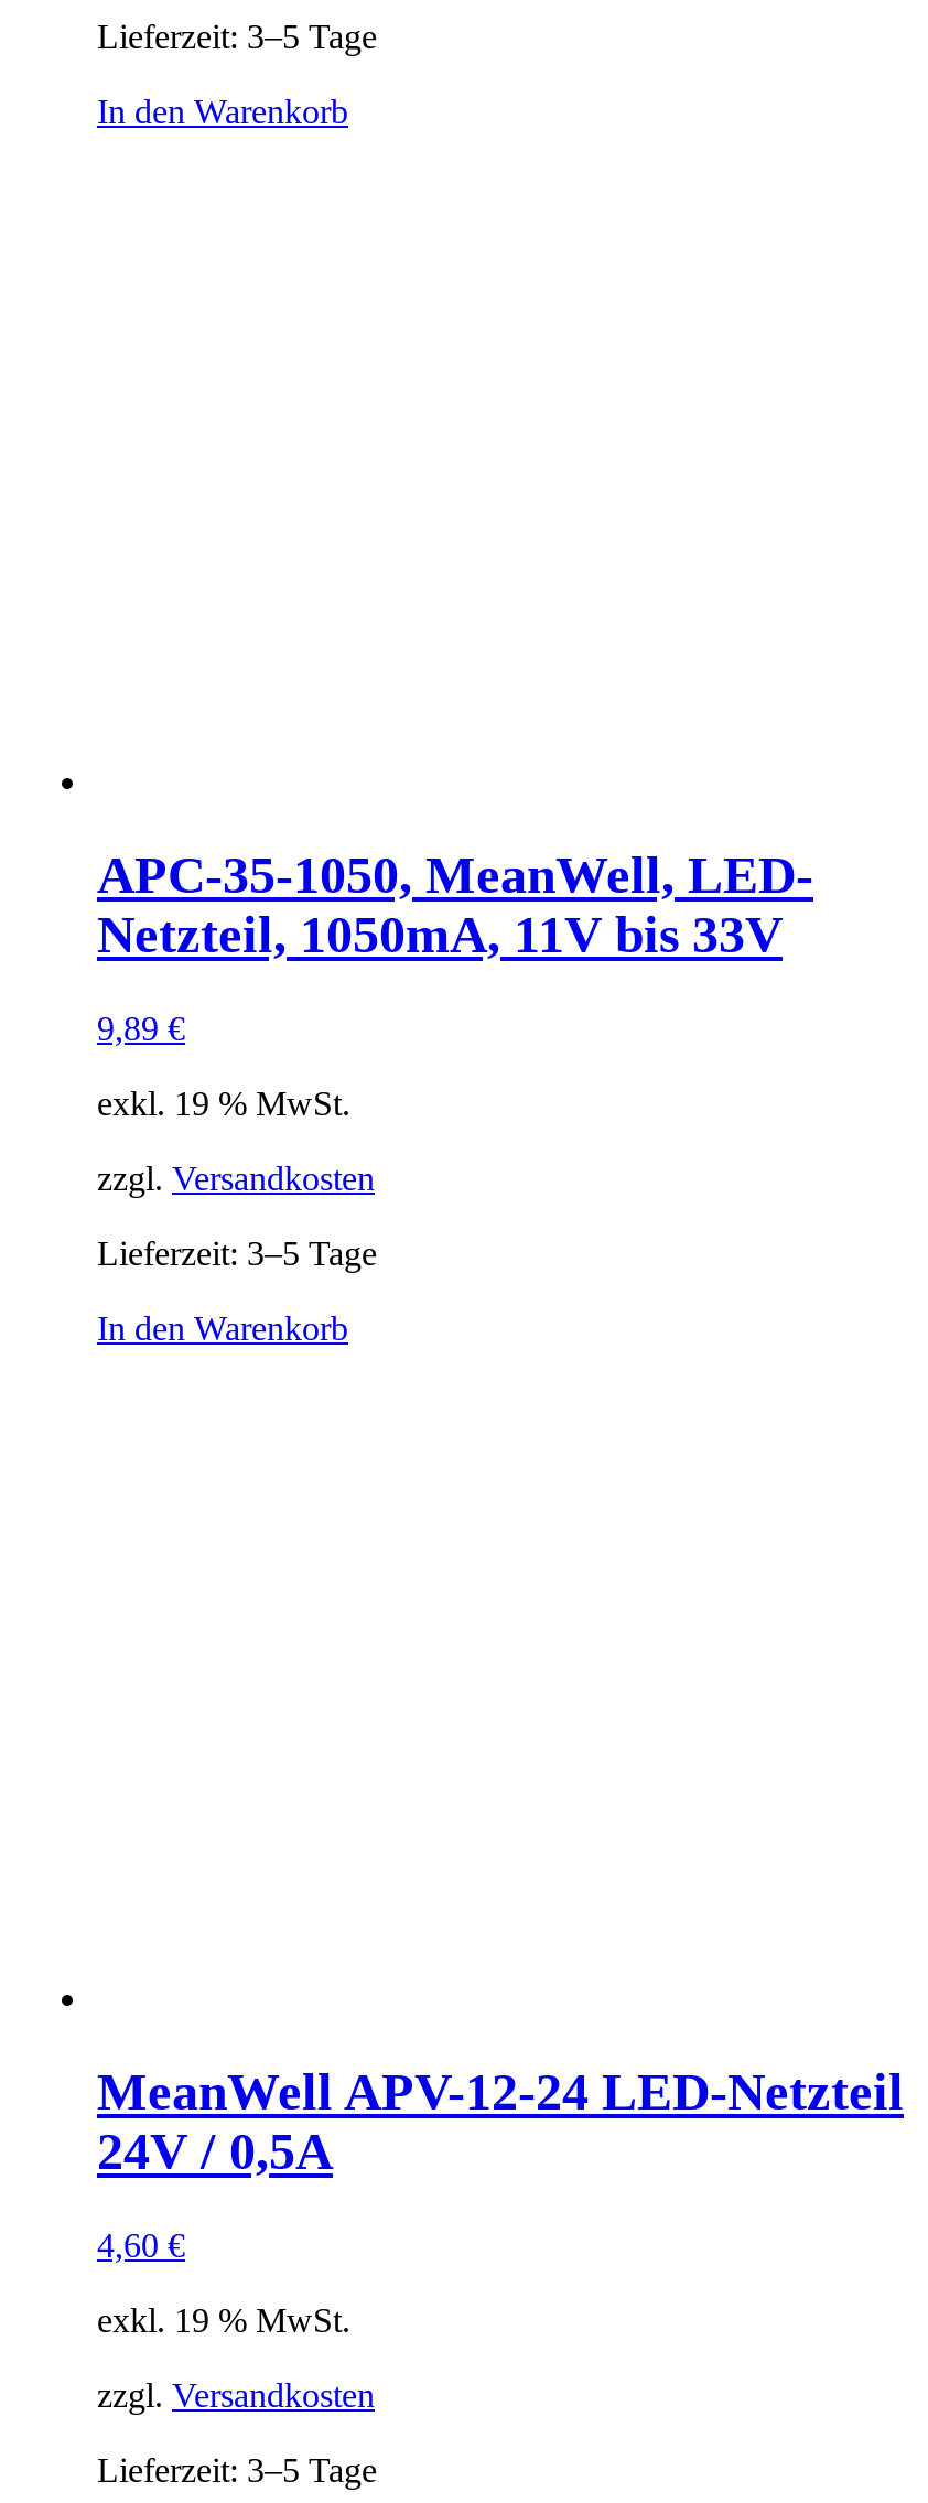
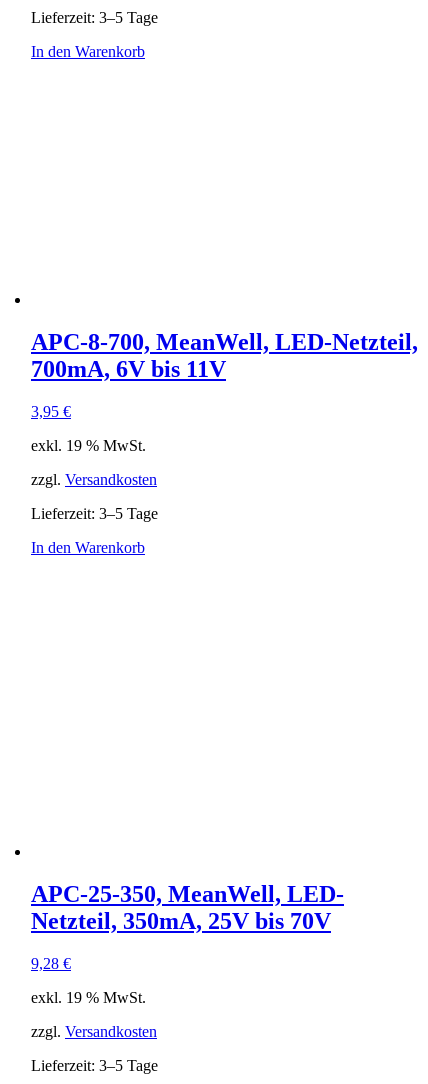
[97,846,813,963] APC-35-1050, MeanWell, LED- | Netzteil, 1050mA, 11V bis 33V -> [31,329,418,382] APC-8-700, MeanWell, LED-Netzteil, | 700mA, 6V bis 11V
[97,1009,185,1047] 9,89 € -> [31,403,71,420] 3,95 €
[97,2063,904,2180] MeanWell APV-12-24 LED-Netzteil | 24V / 0,5A -> [31,881,344,934] APC-25-350, MeanWell, LED- | Netzteil, 350mA, 25V bis 70V
[97,2226,185,2263] 4,60 € -> [31,955,71,972] 9,28 €

